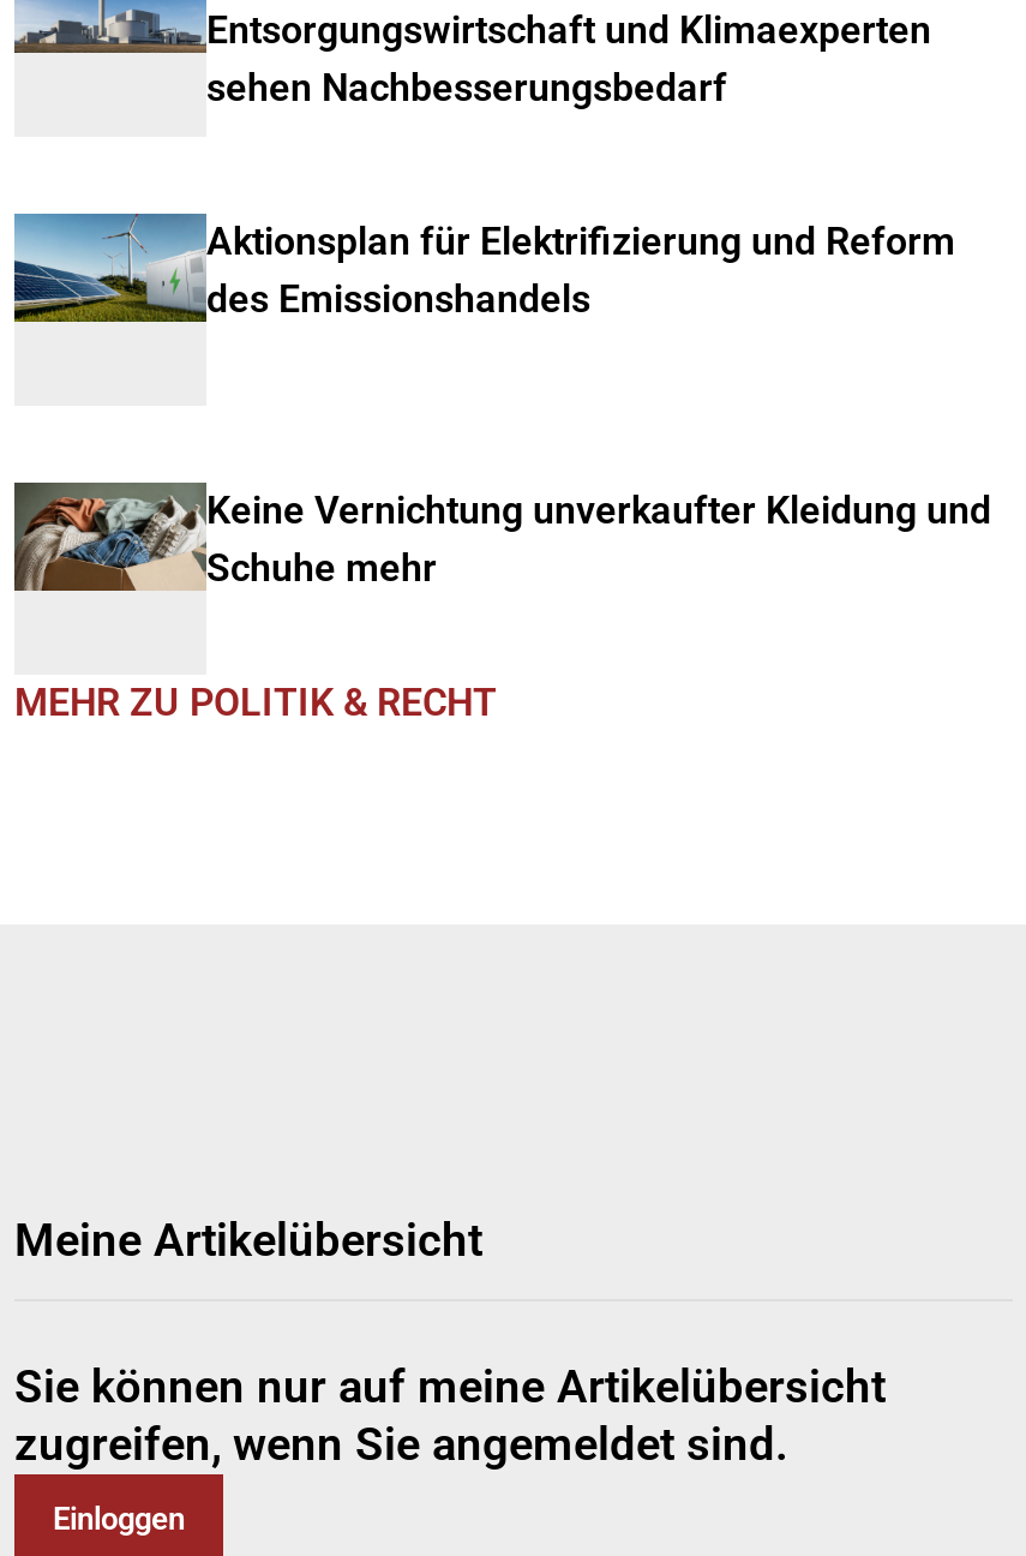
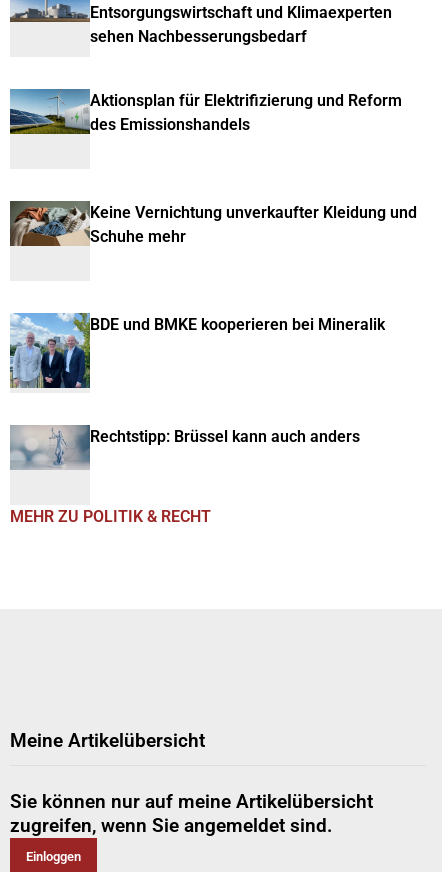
none -> [9,313,385,389] [image] | BDE und BMKE kooperieren bei Mineralik
none -> [10,425,360,470] [image] | Rechtstipp: Brüssel kann auch anders

